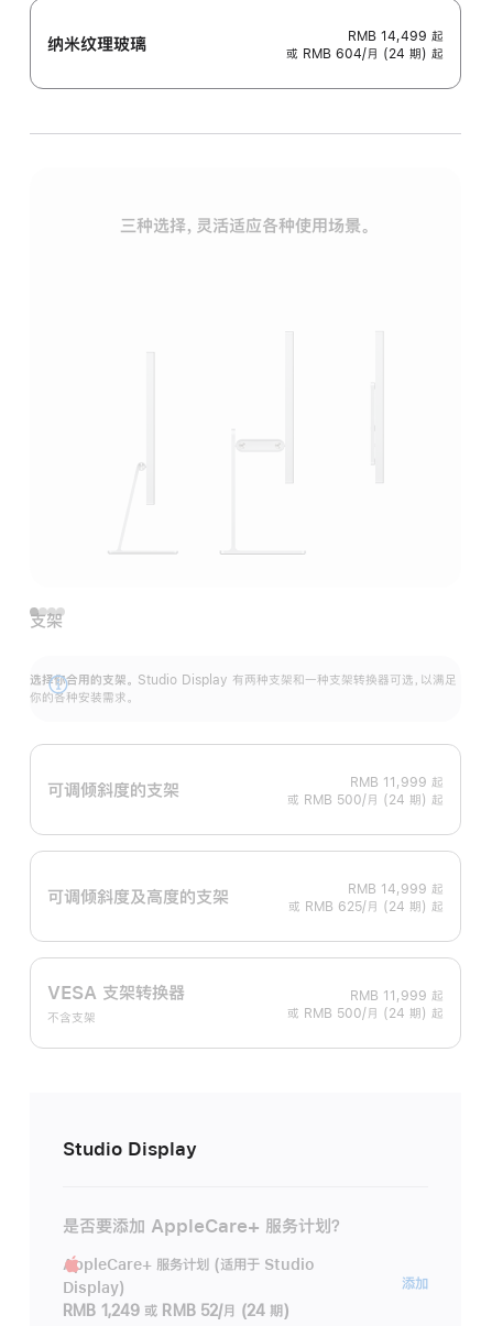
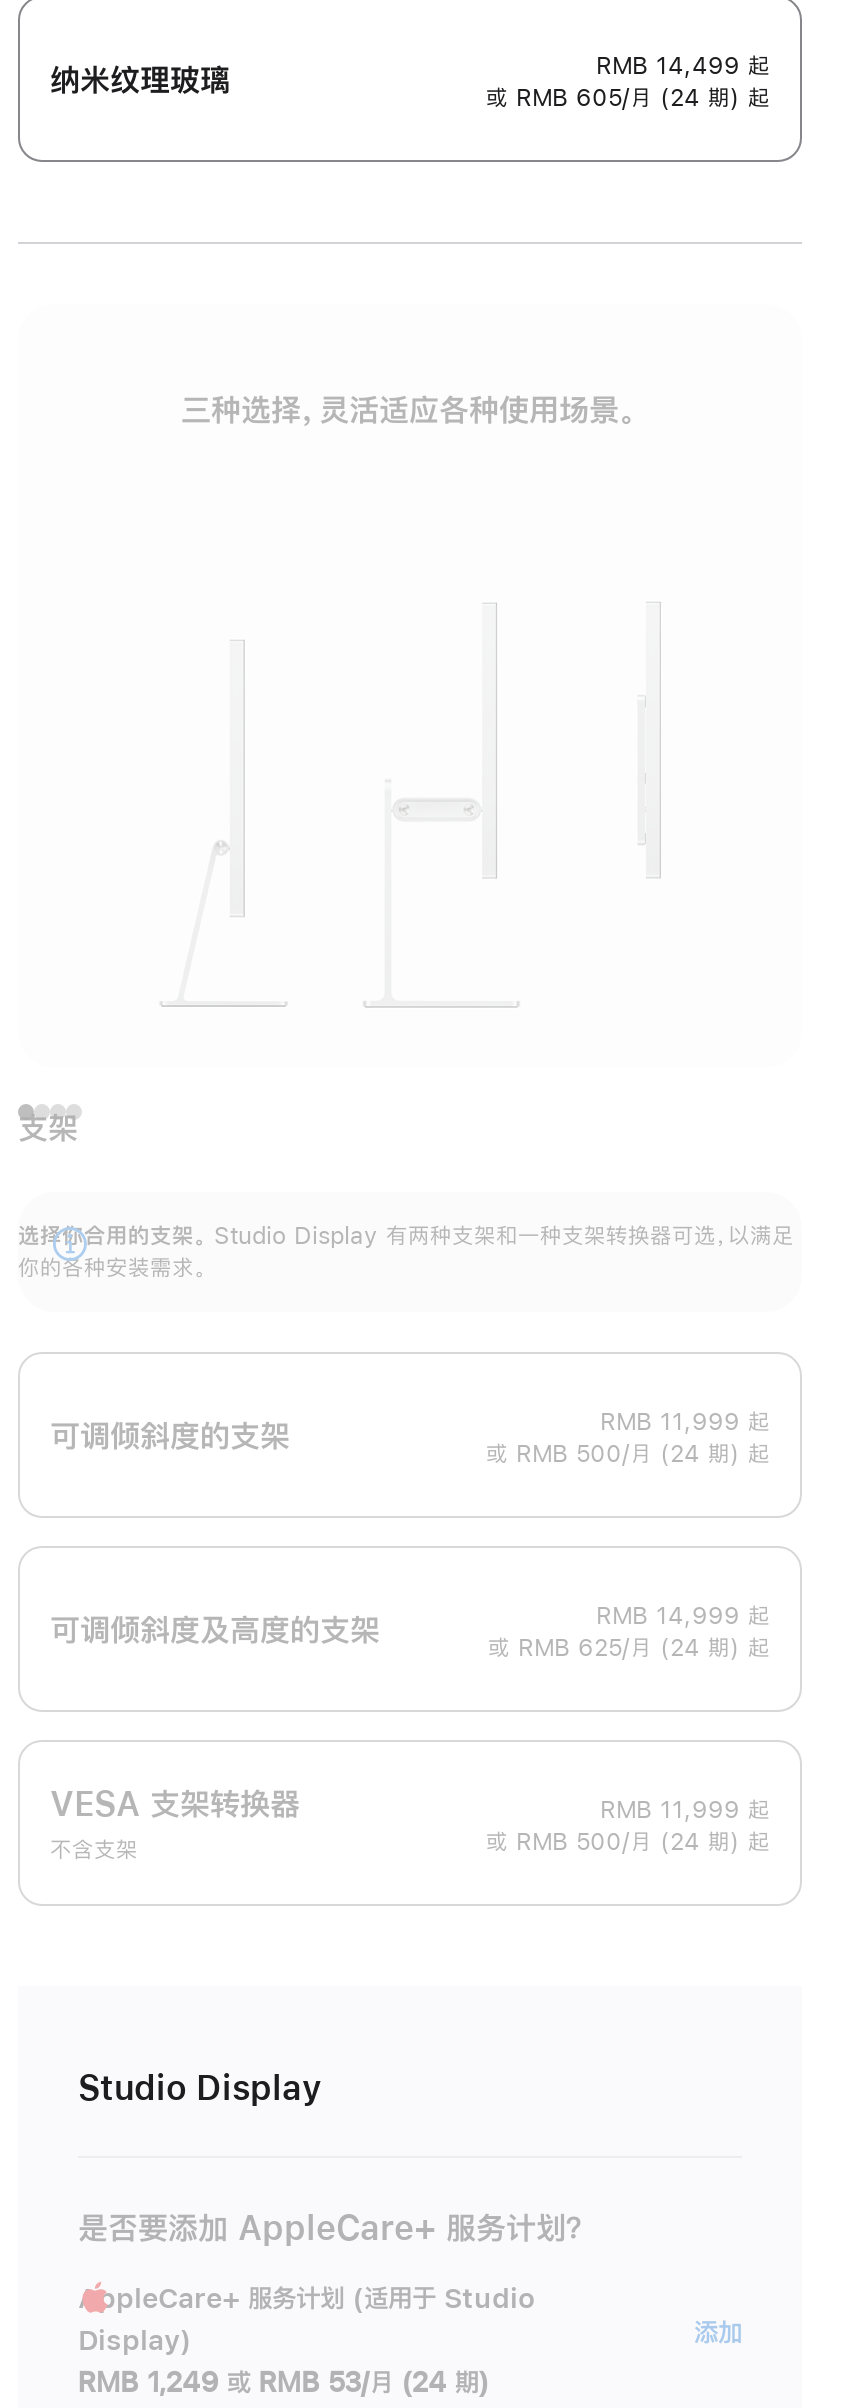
[286,48,444,61] 或 RMB 604/月 (24 期) 起 -> [486,86,770,110] 或 RMB 605/月 (24 期) 起
[63,1303,289,1319] RMB 1,249 或 RMB 52/月 (24 期) -> [78,2369,489,2397] RMB 1,249 或 RMB 53/月 (24 期)

